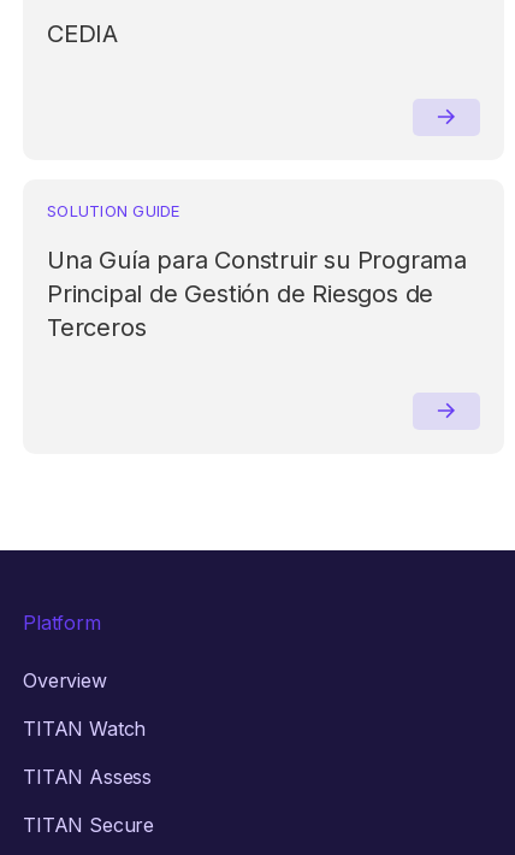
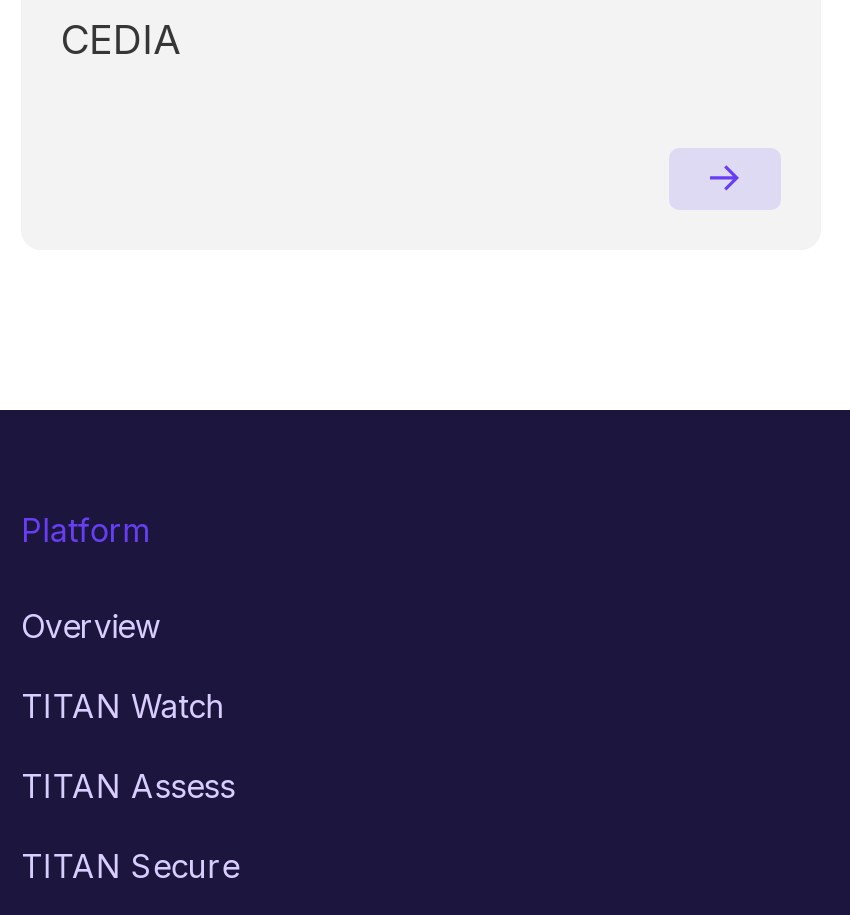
[47,201,467,342] SOLUTION GUIDE | Una Guía para Construir su Programa | Principal de Gestión de Riesgos de | Terceros -> none

